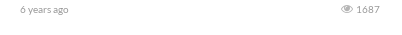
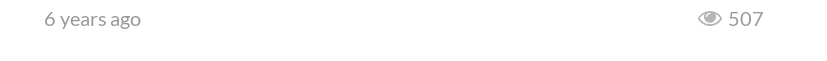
[356,3,380,15] 1687 -> [728,6,764,30] 507

